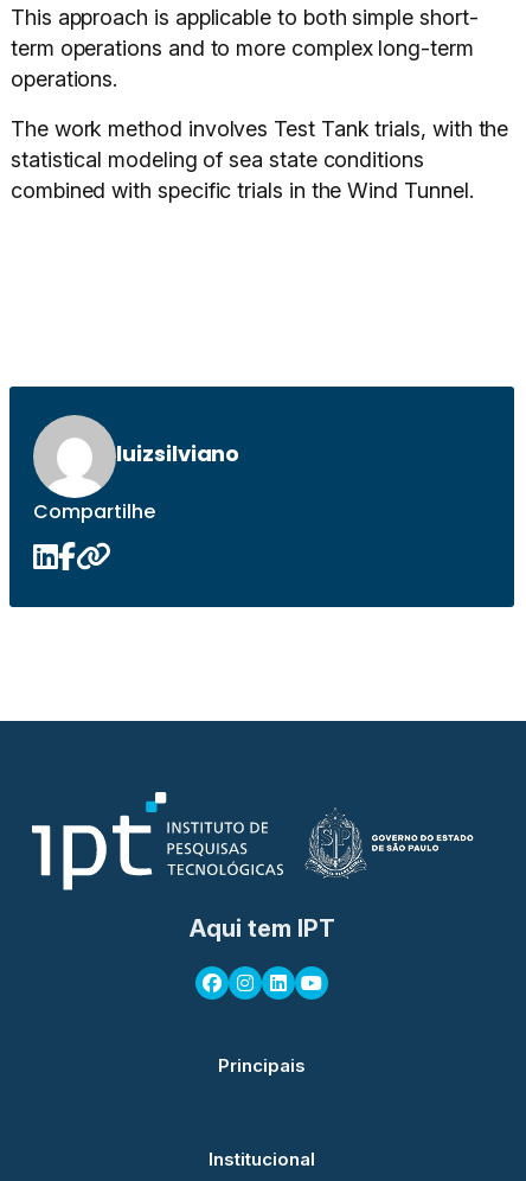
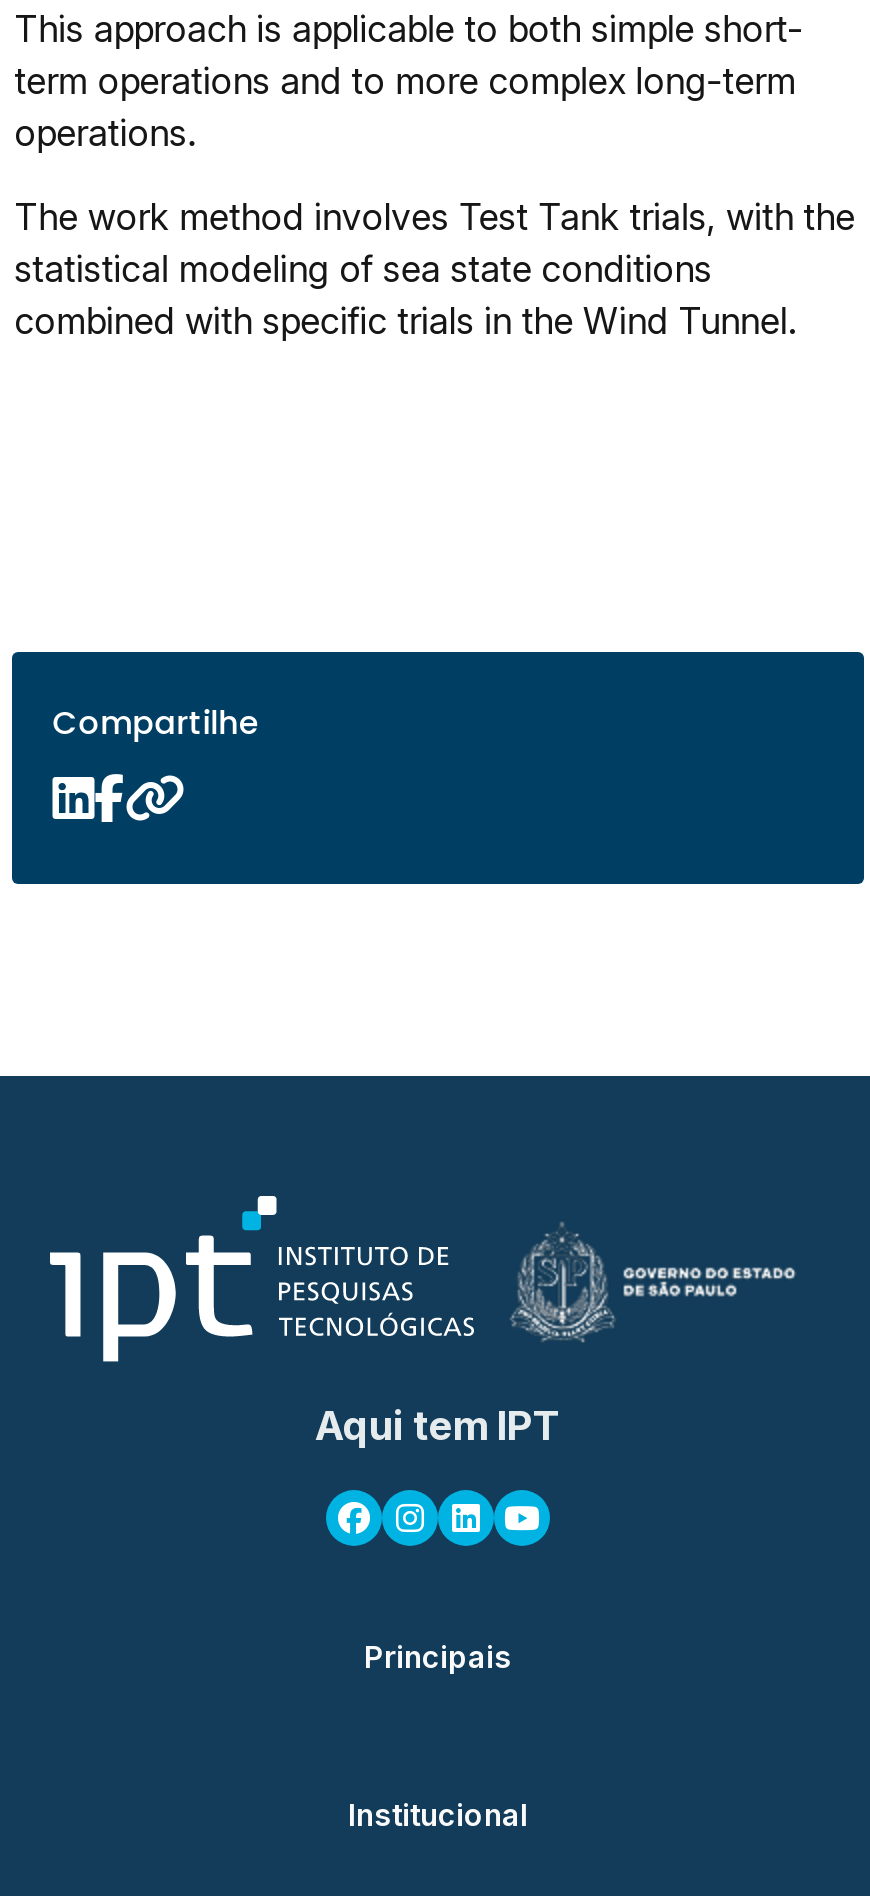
[32,414,240,496] [image] | luizsilviano -> none

